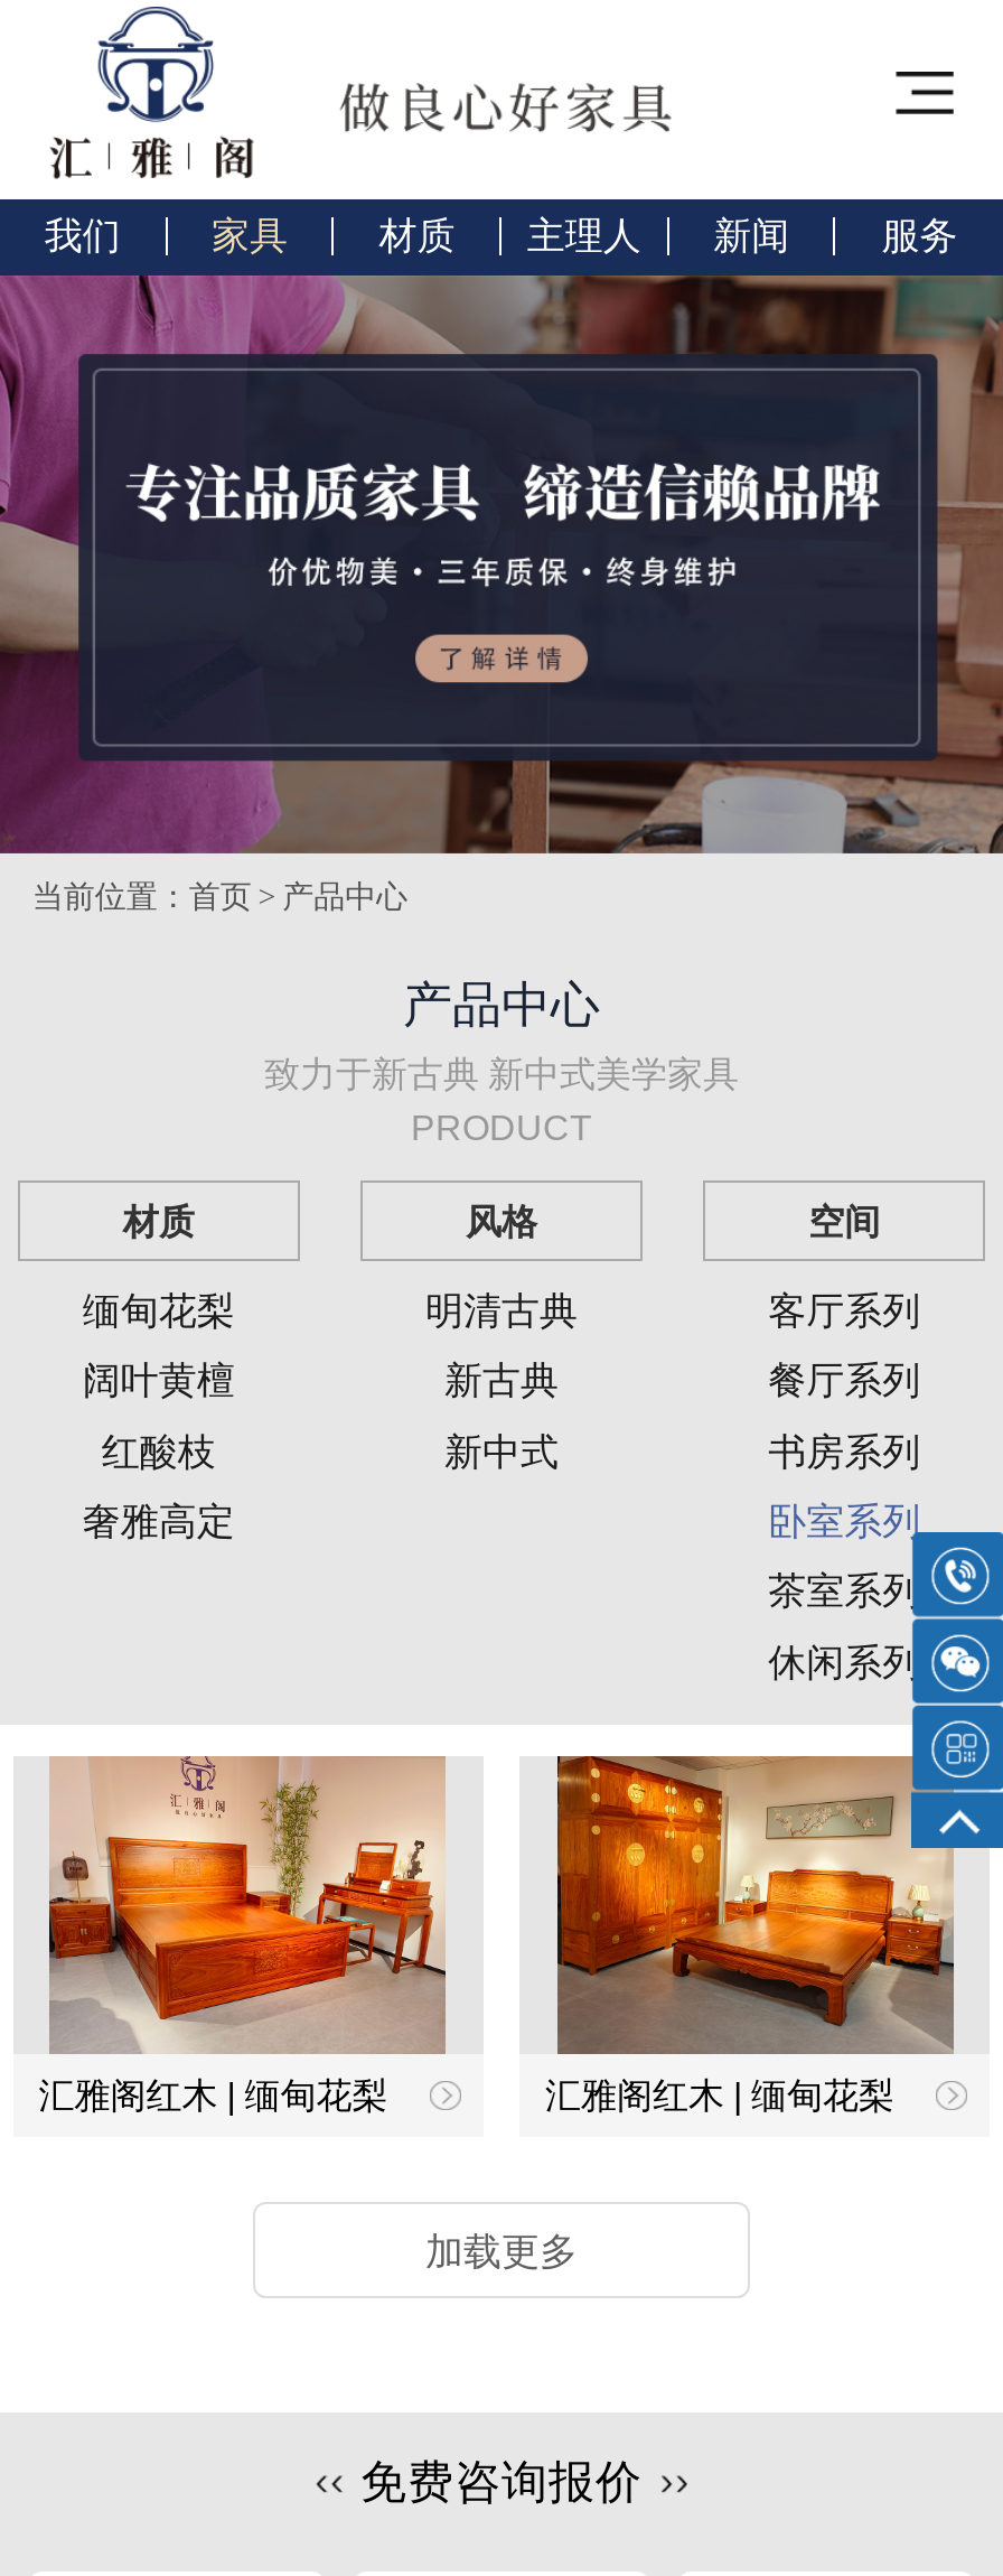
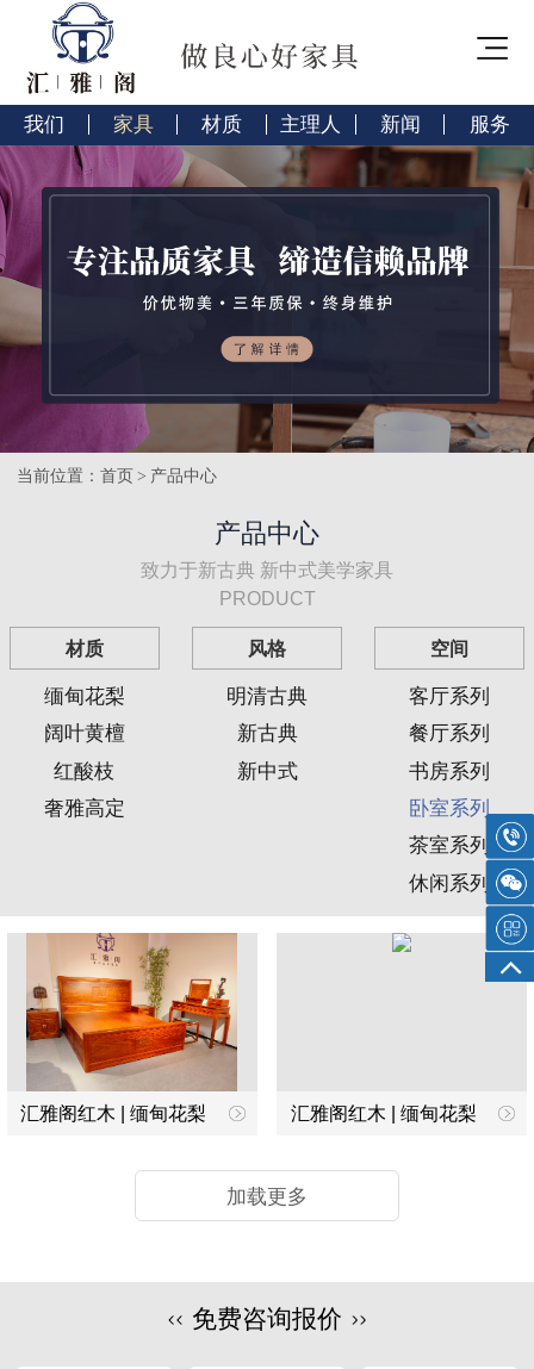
[555,1754,956,2056] [image] -> none

